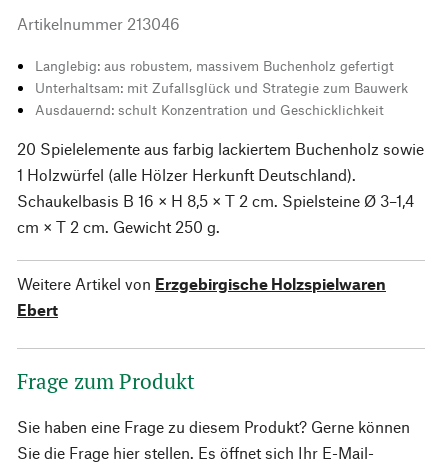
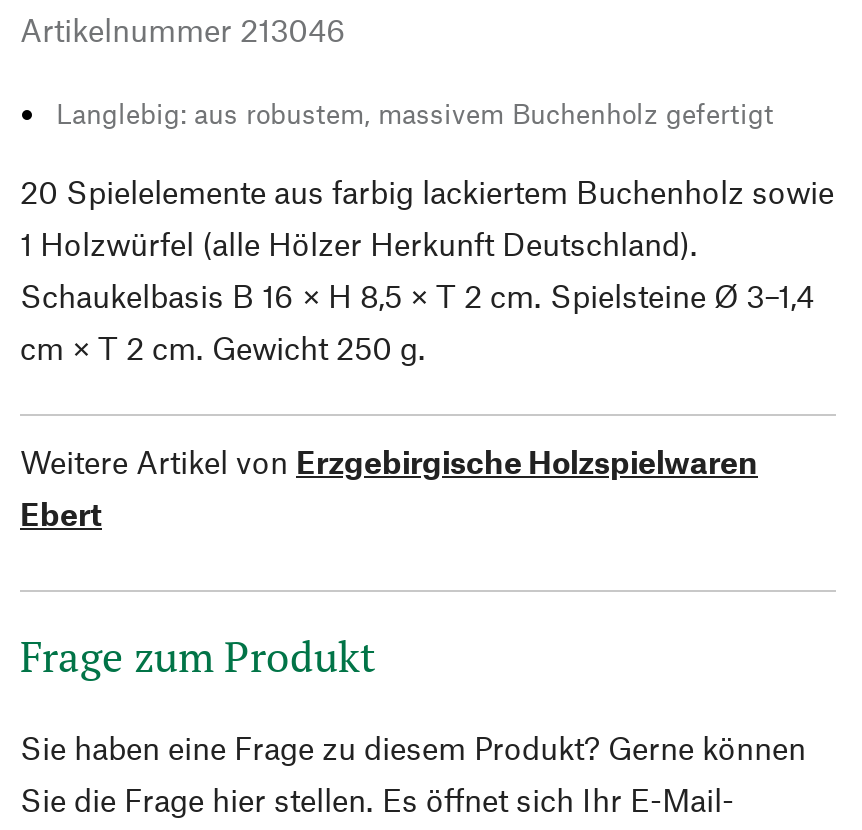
[35,79,408,118] Unterhaltsam: mit Zufallsglück und Strategie zum Bauwerk | Ausdauernd: schult Konzentration und Geschicklichkeit -> none

